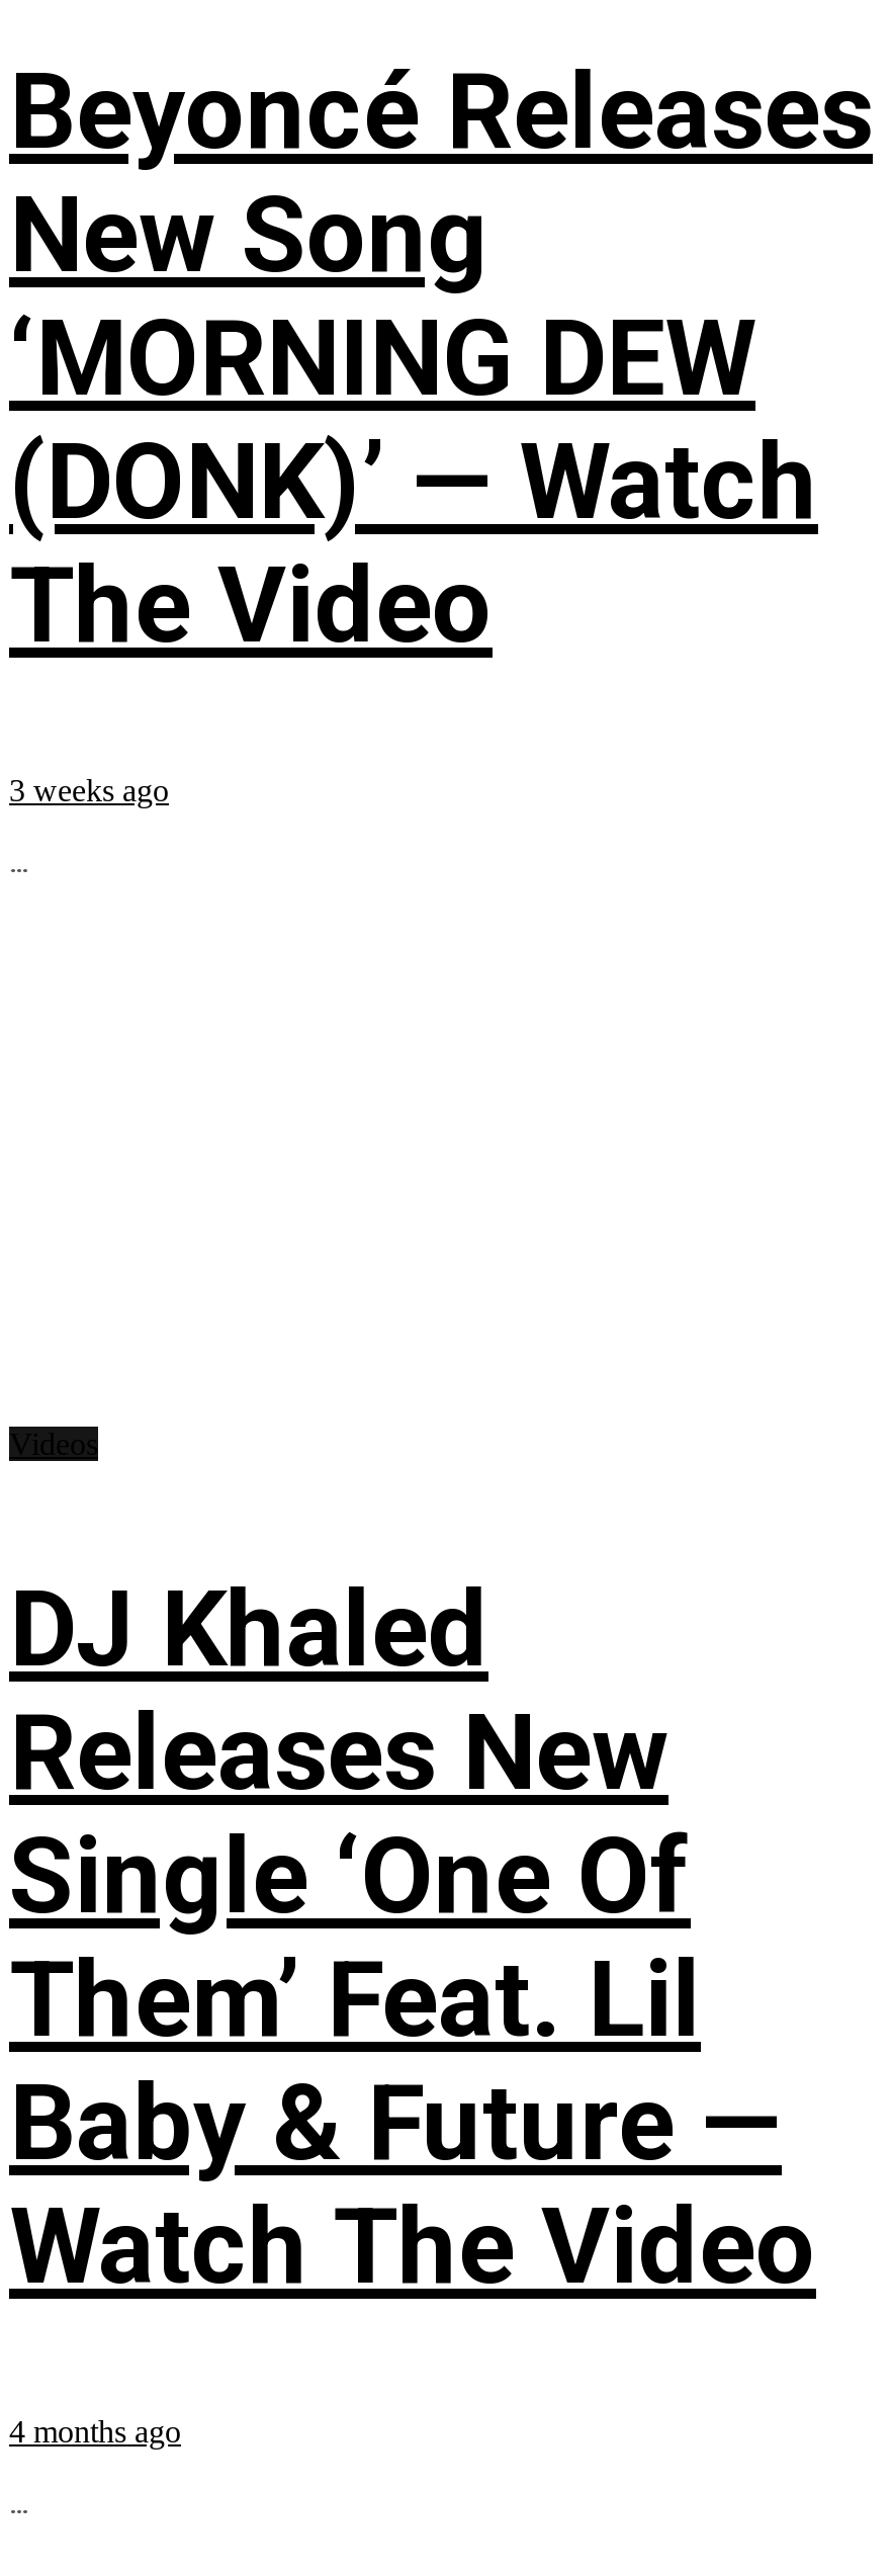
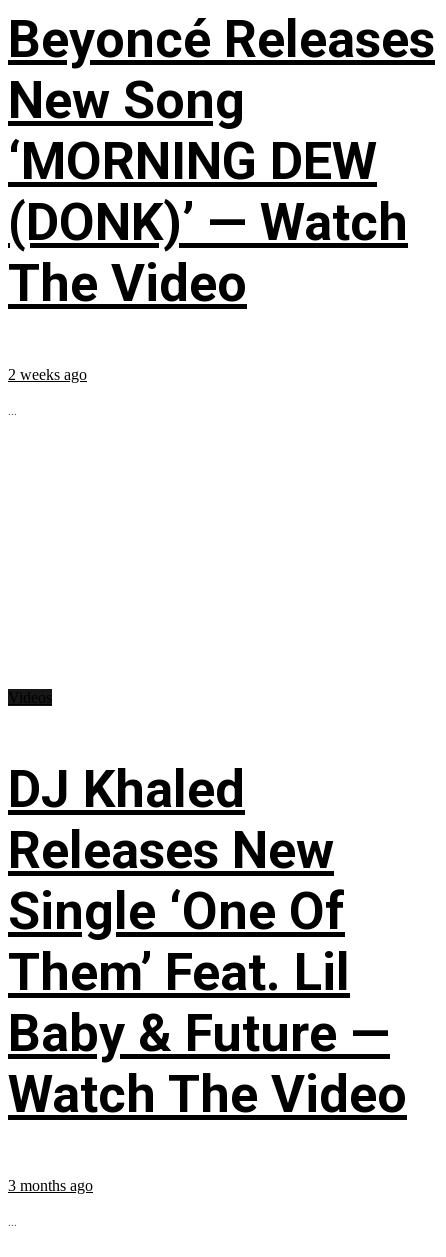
[9,772,169,806] 3 weeks ago -> [8,365,87,382] 2 weeks ago
[9,2413,181,2448] 4 months ago -> [8,1176,93,1193] 3 months ago

